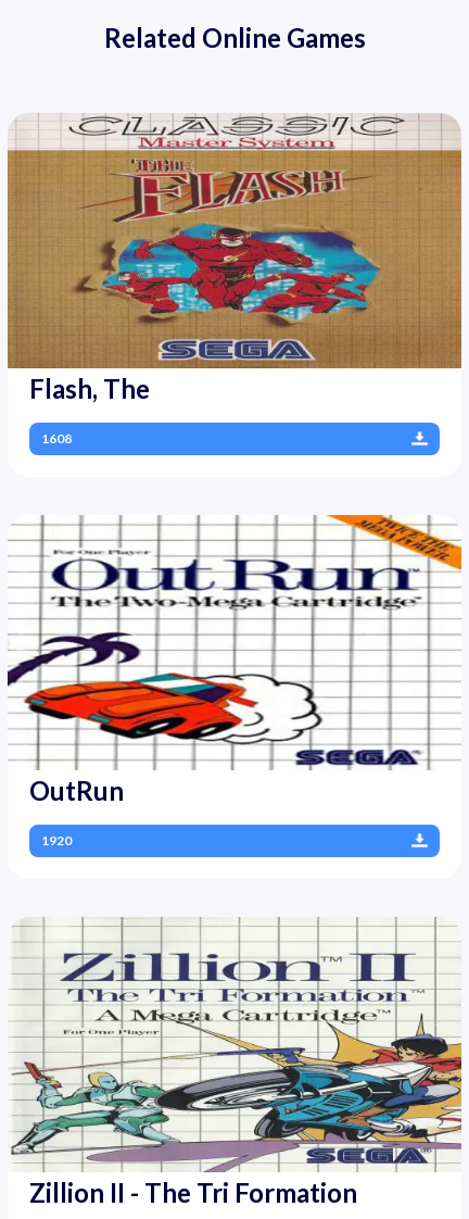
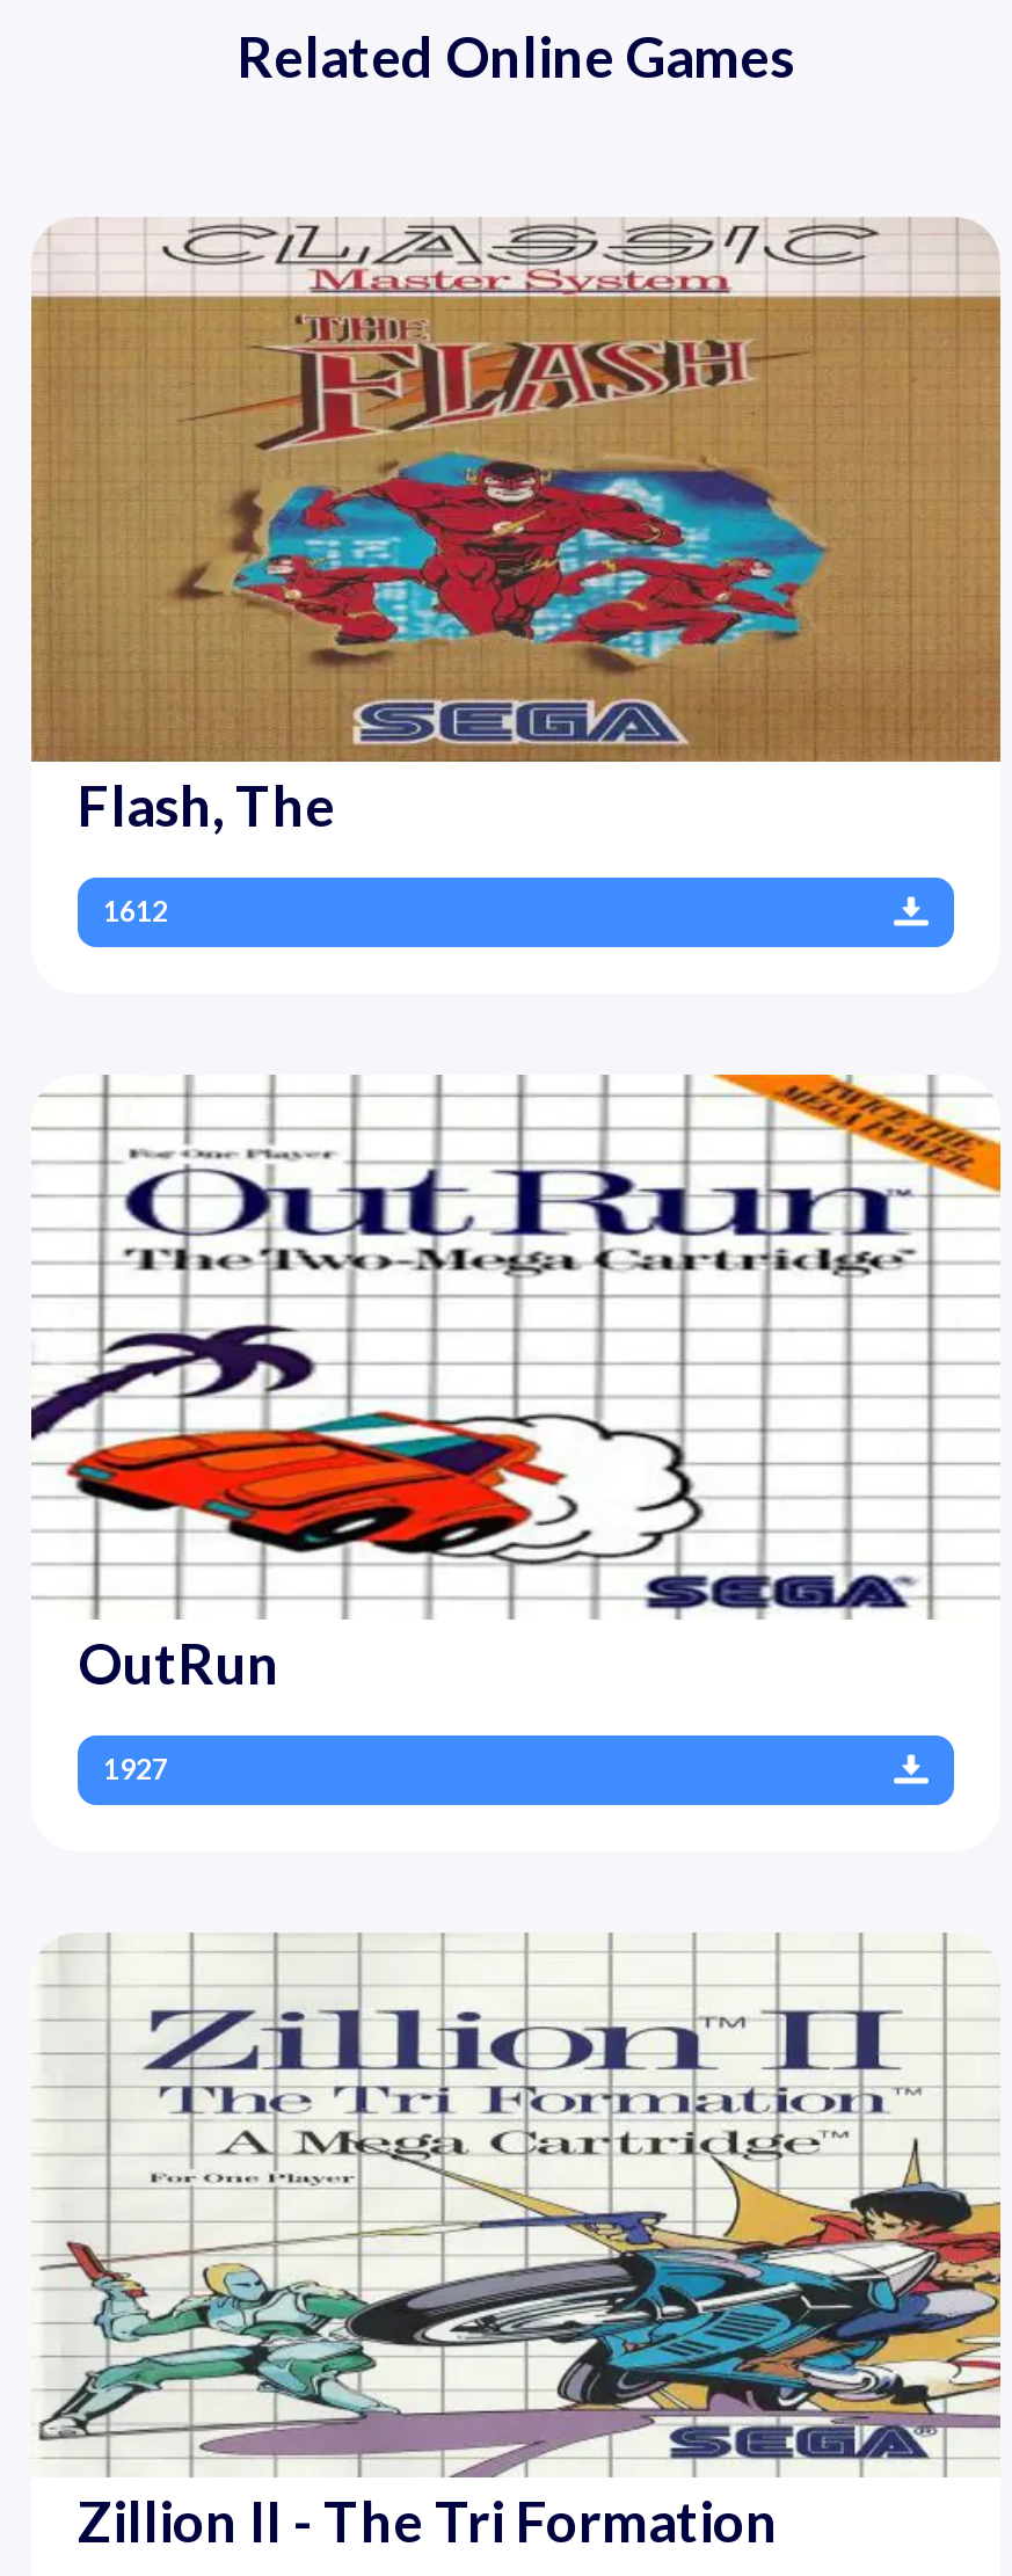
[41,430,72,446] 1608 -> [103,894,168,928] 1612
[41,832,72,848] 1920 -> [103,1751,168,1786] 1927

